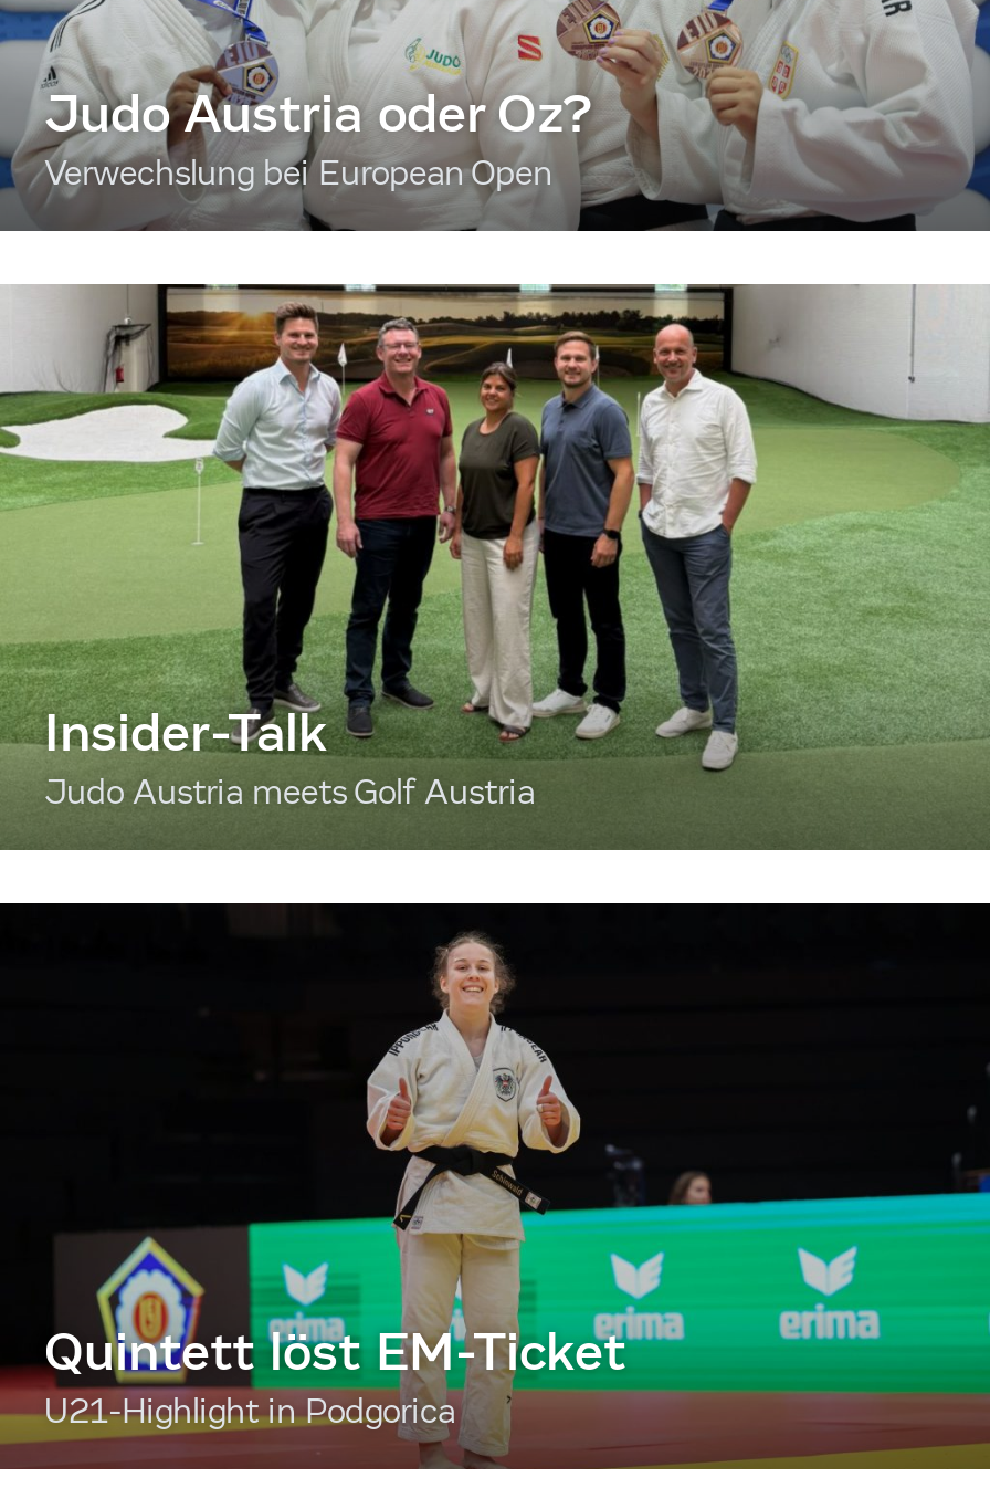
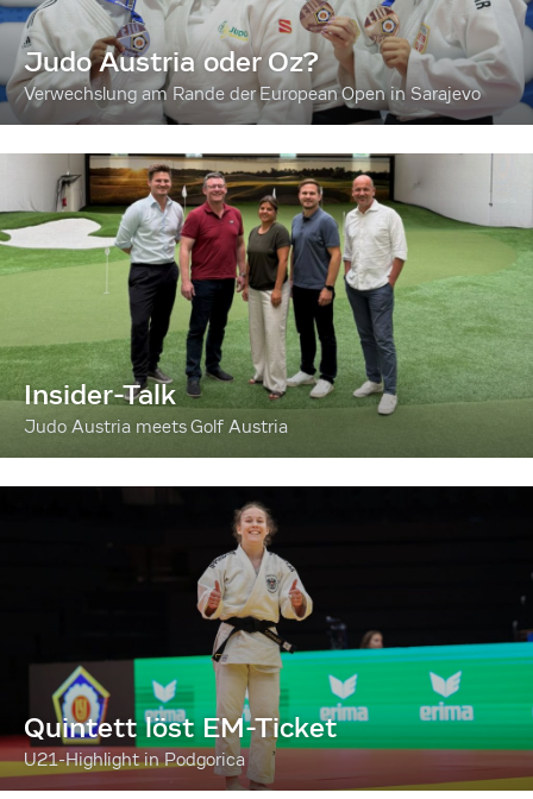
[44,154,552,194] Verwechslung bei European Open -> [24,83,481,104] Verwechslung am Rande der European Open in Sarajevo

